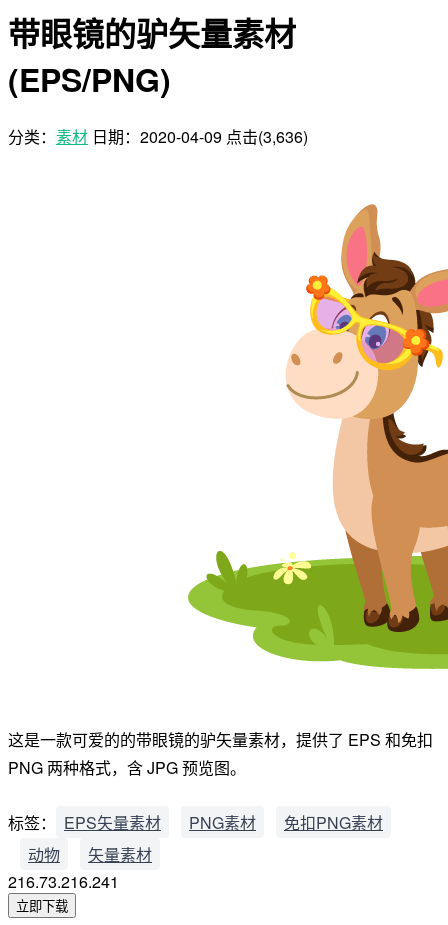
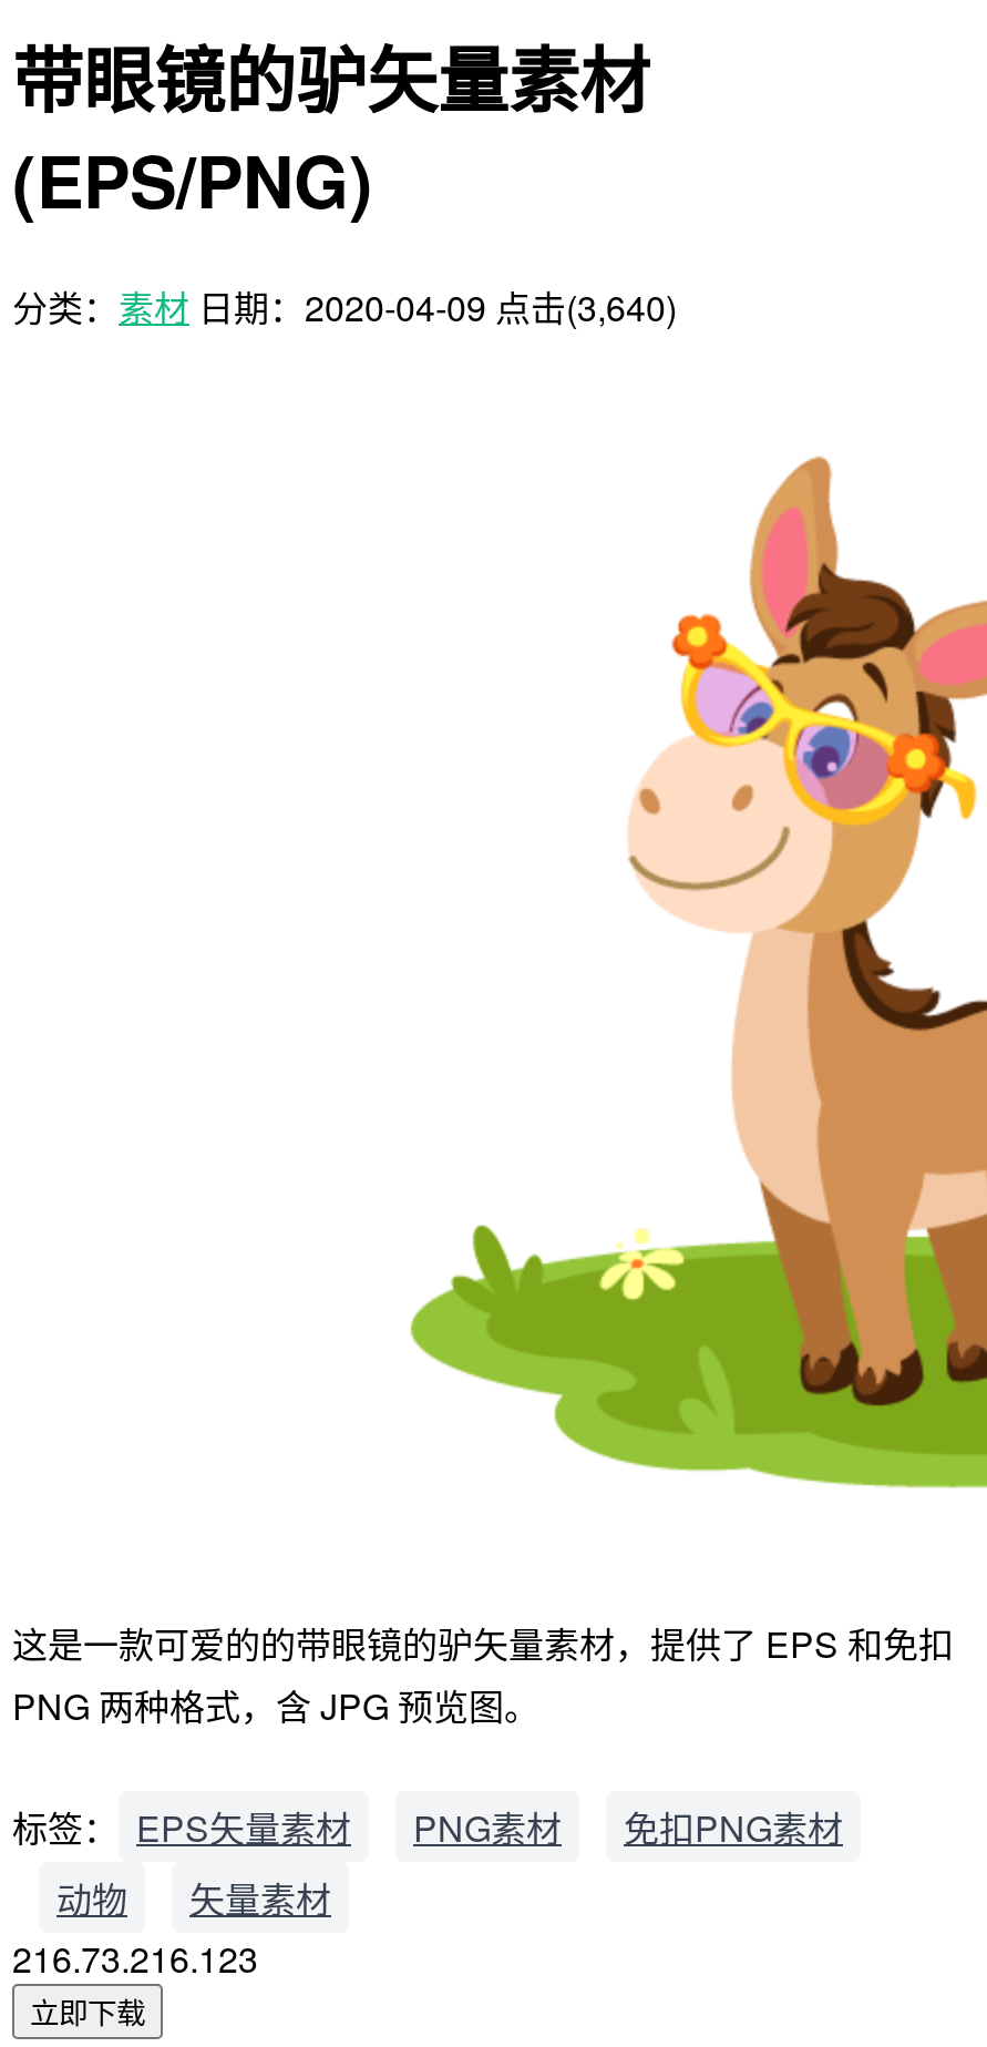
[8,125,308,148] 分类：素材 日期：2020-04-09 点击(3,636) -> [12,281,677,332] 分类：素材 日期：2020-04-09 点击(3,640)
[8,870,119,893] 216.73.216.241 -> [12,1933,258,1984] 216.73.216.123

